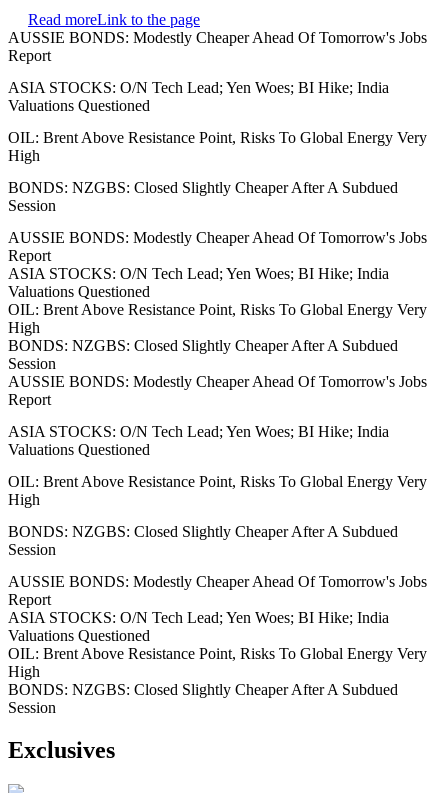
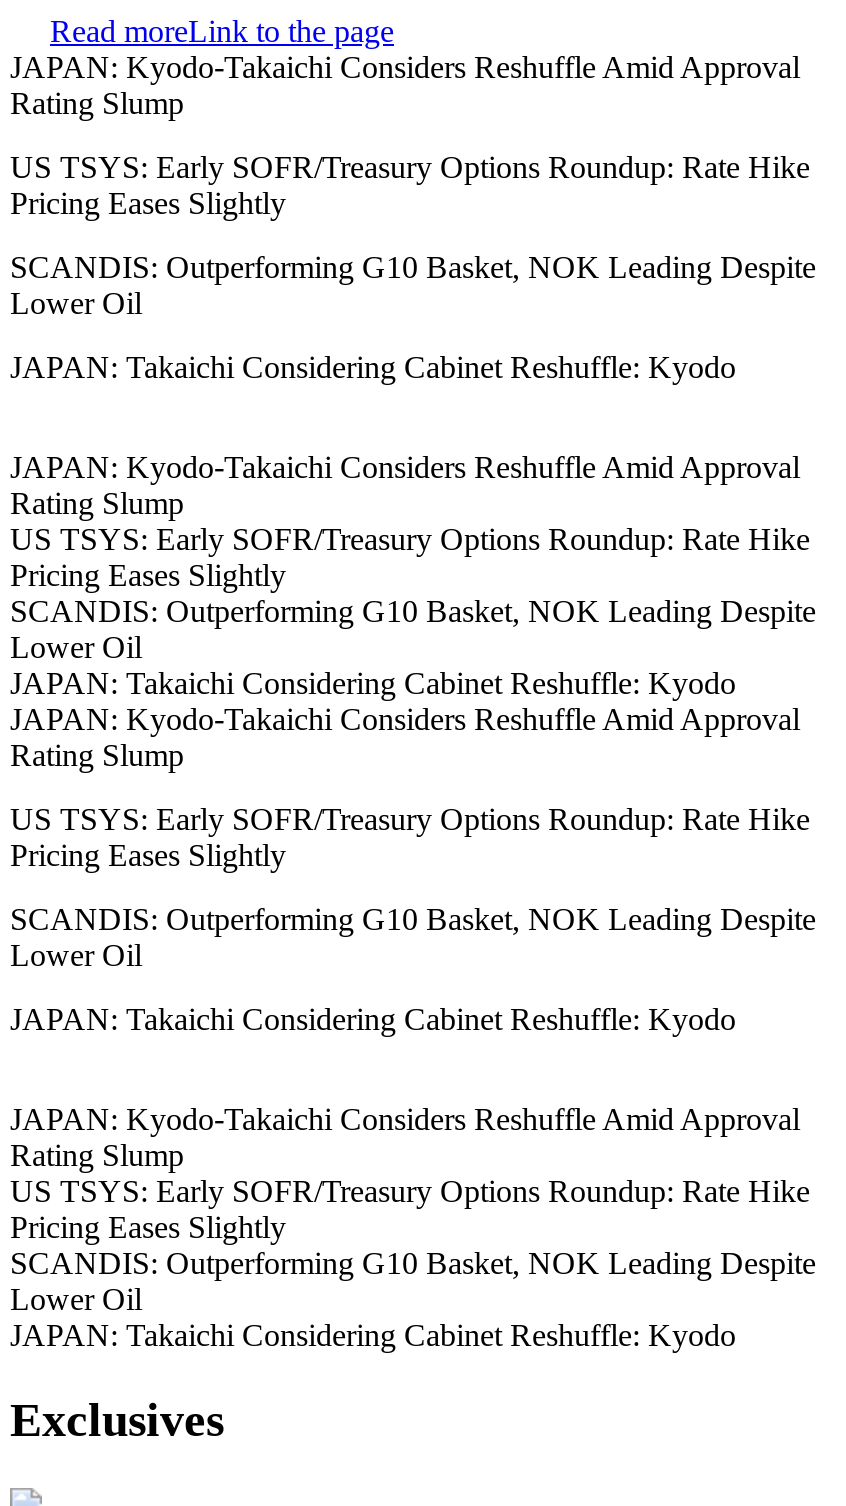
[8,29,427,64] AUSSIE BONDS: Modestly Cheaper Ahead Of Tomorrow's Jobs | Report -> [10,50,800,120] JAPAN: Kyodo-Takaichi Considers Reshuffle Amid Approval | Rating Slump
[8,79,389,114] ASIA STOCKS: O/N Tech Lead; Yen Woes; BI Hike; India | Valuations Questioned -> [10,150,810,220] US TSYS: Early SOFR/Treasury Options Roundup: Rate Hike | Pricing Eases Slightly
[8,129,427,164] OIL: Brent Above Resistance Point, Risks To Global Energy Very | High -> [10,250,816,320] SCANDIS: Outperforming G10 Basket, NOK Leading Despite | Lower Oil
[8,179,398,214] BONDS: NZGBS: Closed Slightly Cheaper After A Subdued | Session -> [10,350,736,384] JAPAN: Takaichi Considering Cabinet Reshuffle: Kyodo
[8,229,427,408] AUSSIE BONDS: Modestly Cheaper Ahead Of Tomorrow's Jobs | Report | ASIA STOCKS: O/N Tech Lead; Yen Woes; BI Hike; India | Valuations Questioned | OIL: Brent Above Resistance Point, Risks To Global Energy Very | High | BONDS: NZGBS: Closed Slightly Cheaper After A Subdued | Session | AUSSIE BONDS: Modestly Cheaper Ahead Of Tomorrow's Jobs | Report -> [10,450,816,772] JAPAN: Kyodo-Takaichi Considers Reshuffle Amid Approval | Rating Slump | US TSYS: Early SOFR/Treasury Options Roundup: Rate Hike | Pricing Eases Slightly | SCANDIS: Outperforming G10 Basket, NOK Leading Despite | Lower Oil | JAPAN: Takaichi Considering Cabinet Reshuffle: Kyodo | JAPAN: Kyodo-Takaichi Considers Reshuffle Amid Approval | Rating Slump
[8,423,389,458] ASIA STOCKS: O/N Tech Lead; Yen Woes; BI Hike; India | Valuations Questioned -> [10,802,810,872] US TSYS: Early SOFR/Treasury Options Roundup: Rate Hike | Pricing Eases Slightly
[8,473,427,508] OIL: Brent Above Resistance Point, Risks To Global Energy Very | High -> [10,902,816,972] SCANDIS: Outperforming G10 Basket, NOK Leading Despite | Lower Oil
[8,523,398,558] BONDS: NZGBS: Closed Slightly Cheaper After A Subdued | Session -> [10,1002,736,1036] JAPAN: Takaichi Considering Cabinet Reshuffle: Kyodo
[8,573,427,716] AUSSIE BONDS: Modestly Cheaper Ahead Of Tomorrow's Jobs | Report | ASIA STOCKS: O/N Tech Lead; Yen Woes; BI Hike; India | Valuations Questioned | OIL: Brent Above Resistance Point, Risks To Global Energy Very | High | BONDS: NZGBS: Closed Slightly Cheaper After A Subdued | Session -> [10,1102,816,1352] JAPAN: Kyodo-Takaichi Considers Reshuffle Amid Approval | Rating Slump | US TSYS: Early SOFR/Treasury Options Roundup: Rate Hike | Pricing Eases Slightly | SCANDIS: Outperforming G10 Basket, NOK Leading Despite | Lower Oil | JAPAN: Takaichi Considering Cabinet Reshuffle: Kyodo

